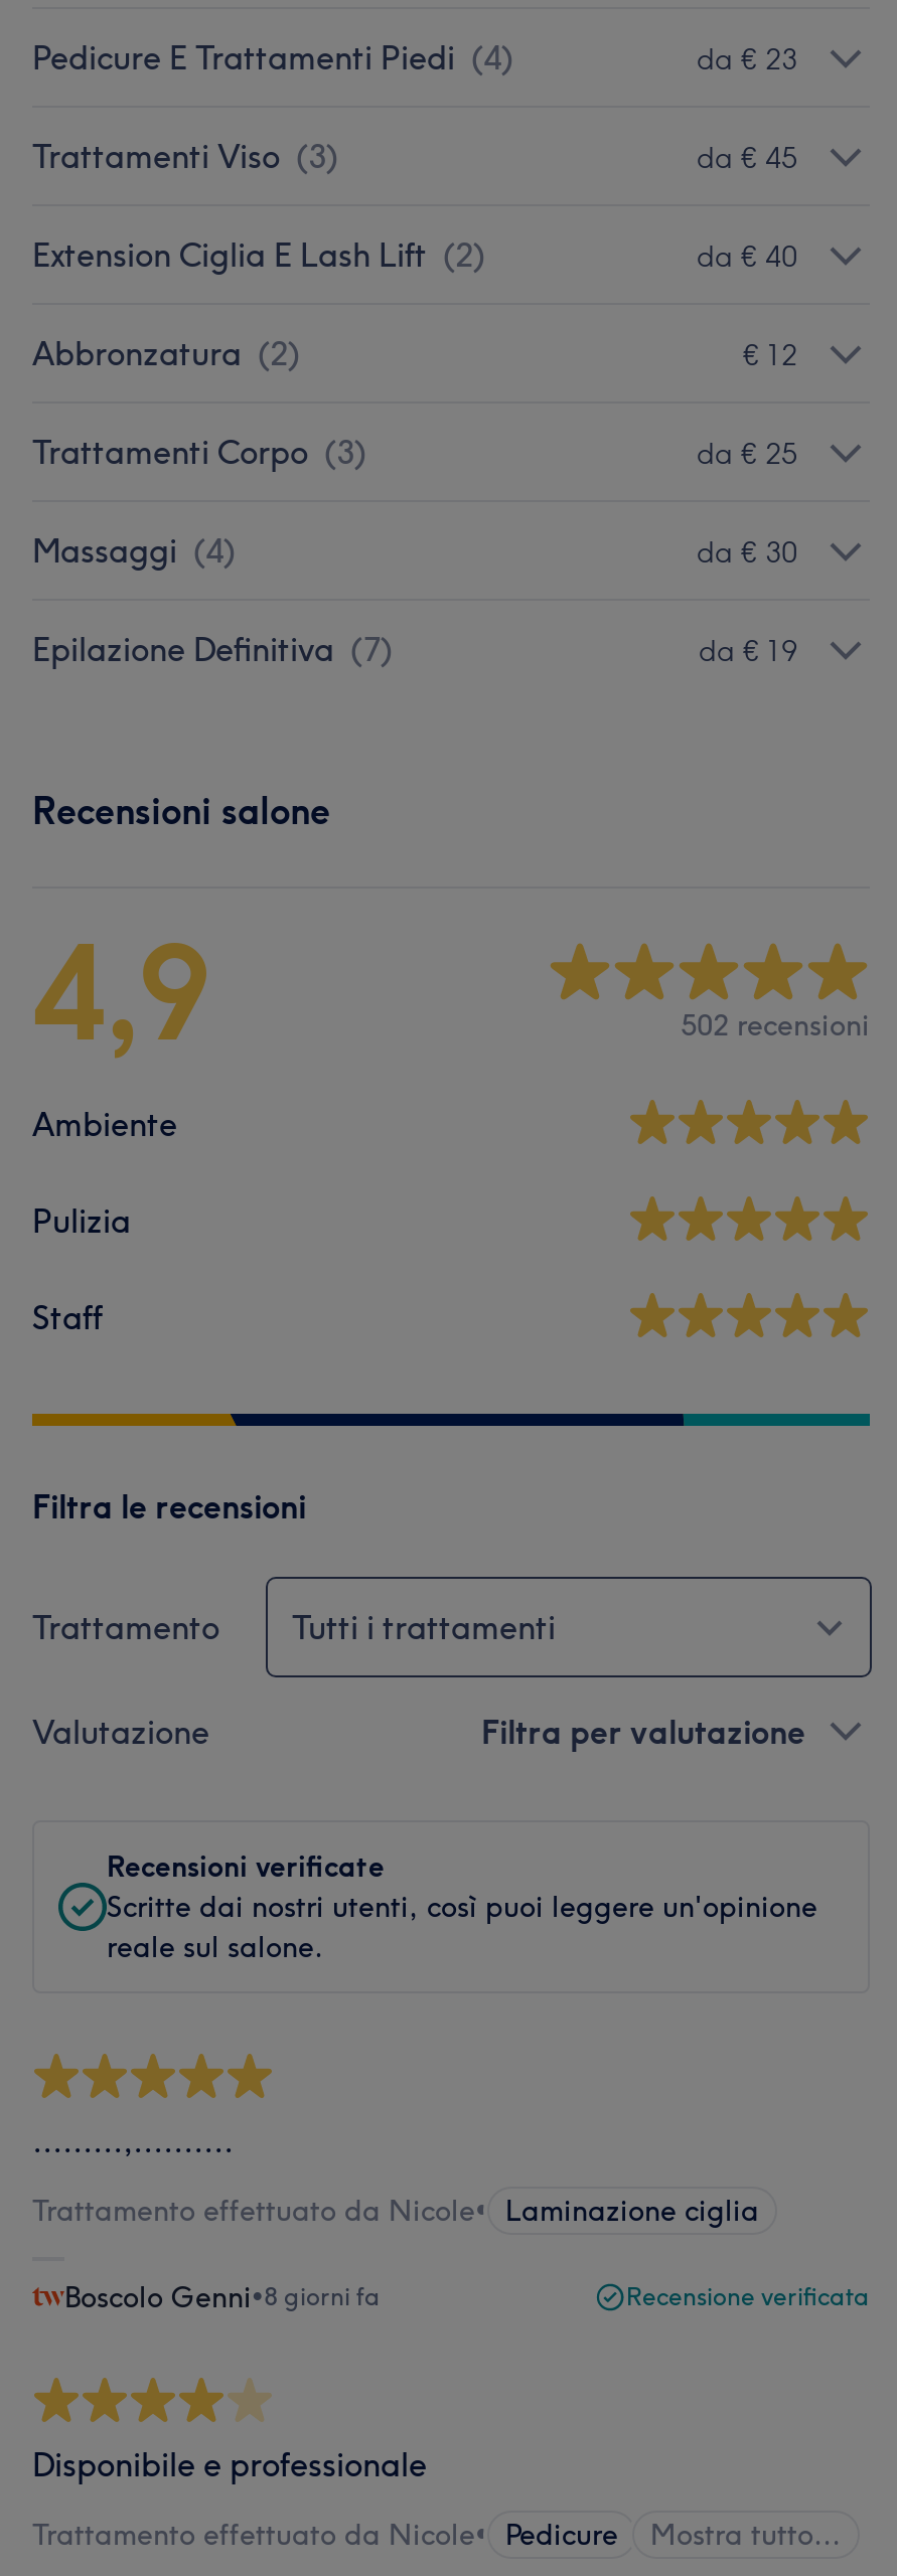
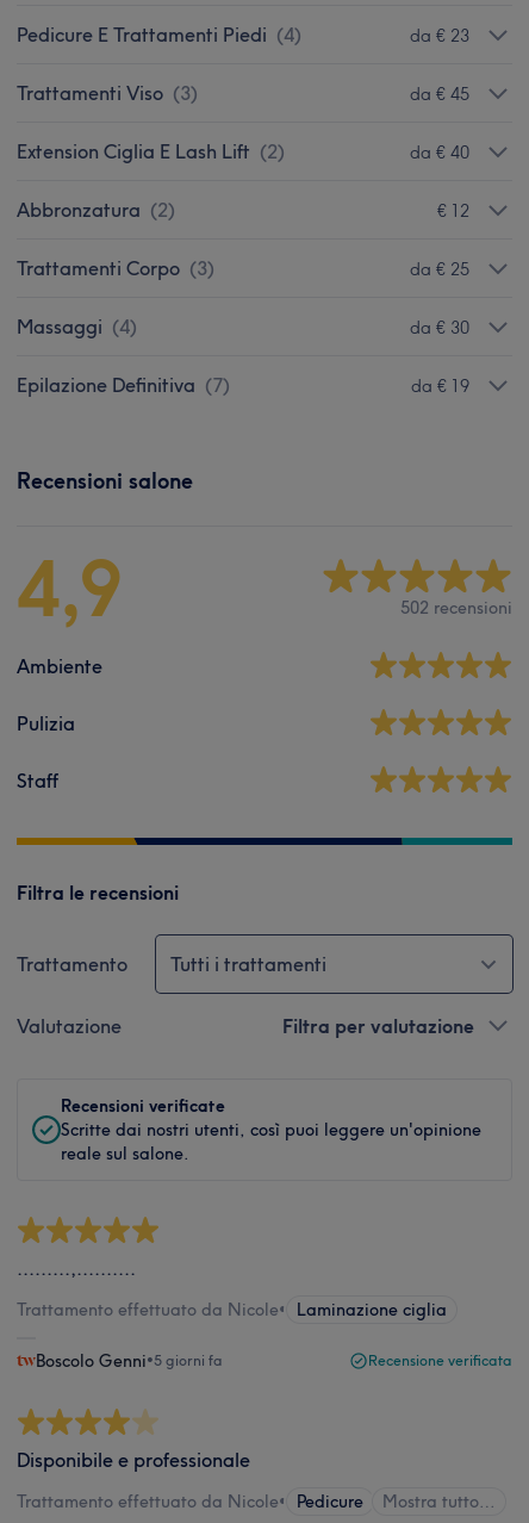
[64,2279,381,2315] Boscolo Genni•8 giorni fa -> [36,1350,223,1372] Boscolo Genni•5 giorni fa

